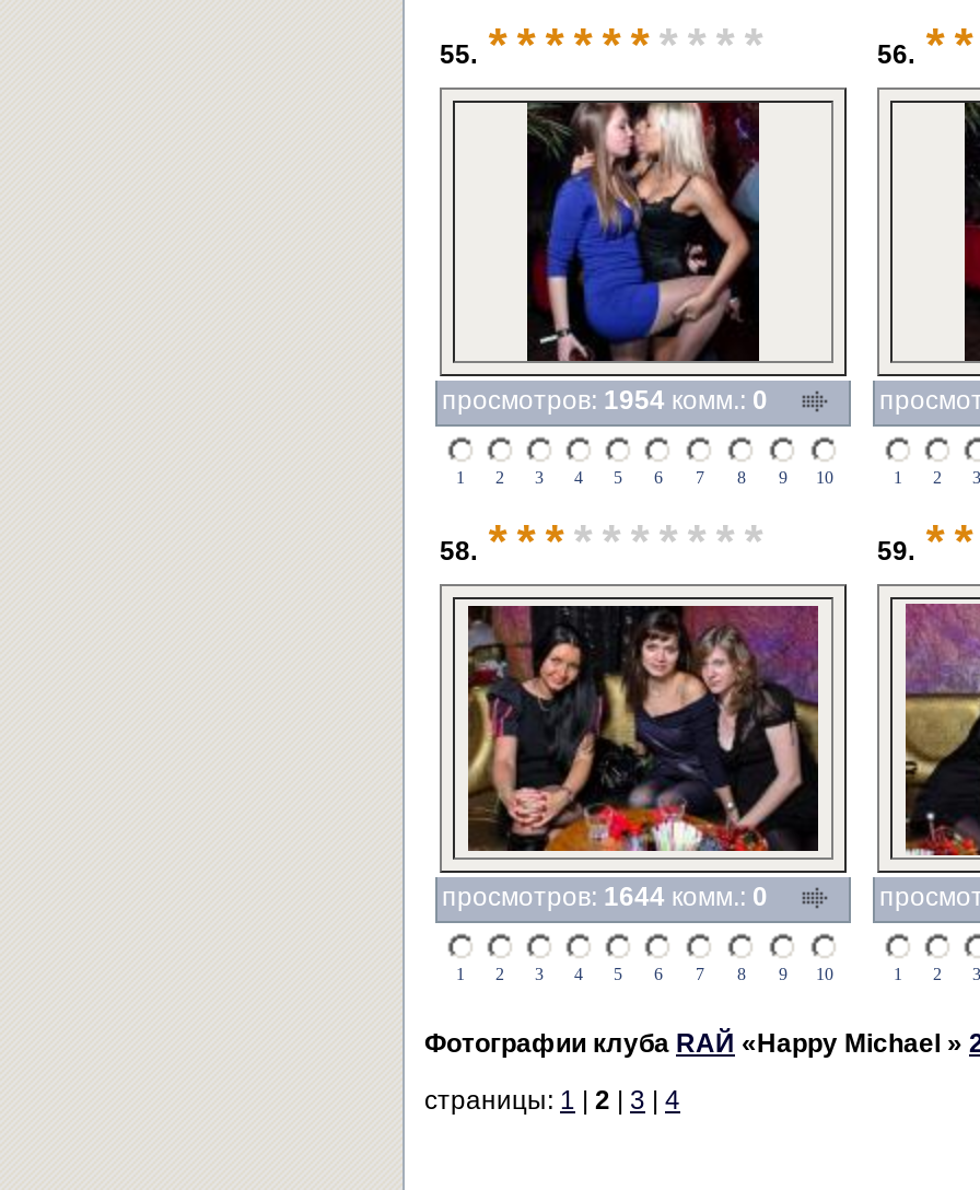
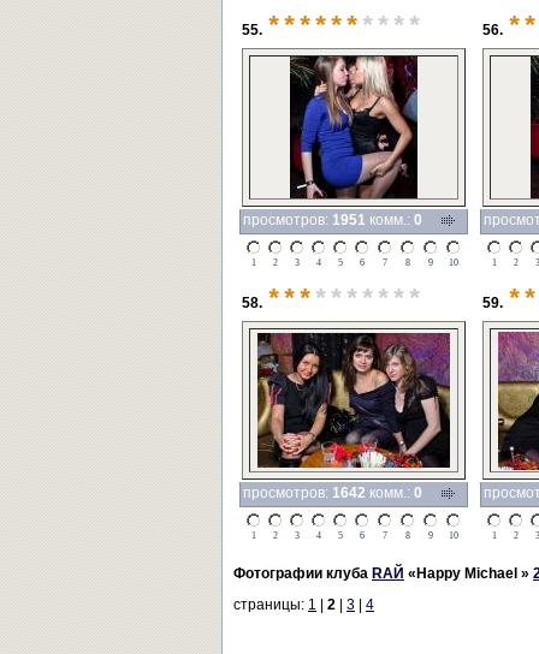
[442,385,768,416] просмотров: 1954 комм.: 0 -> [243,212,422,228] просмотров: 1951 комм.: 0
[442,882,768,912] просмотров: 1644 комм.: 0 -> [243,484,422,501] просмотров: 1642 комм.: 0

